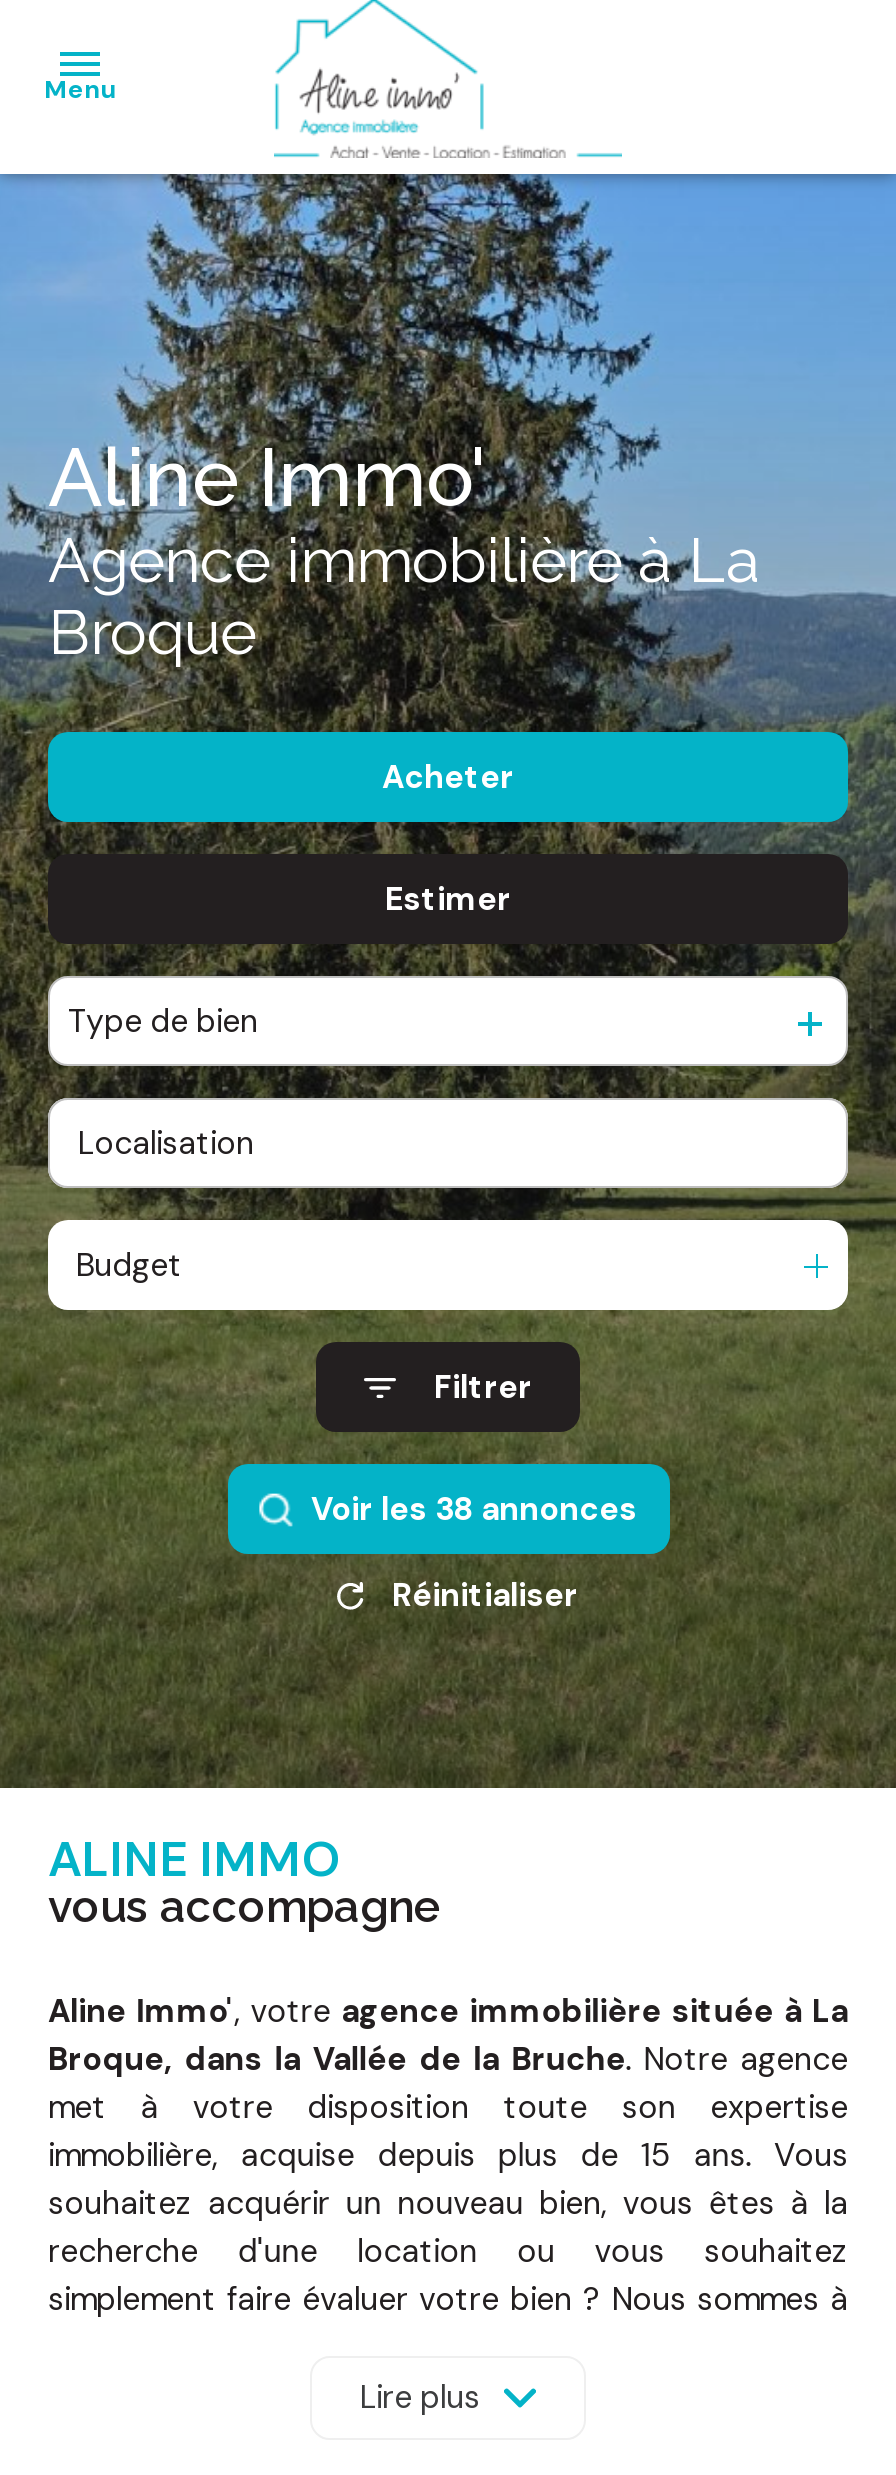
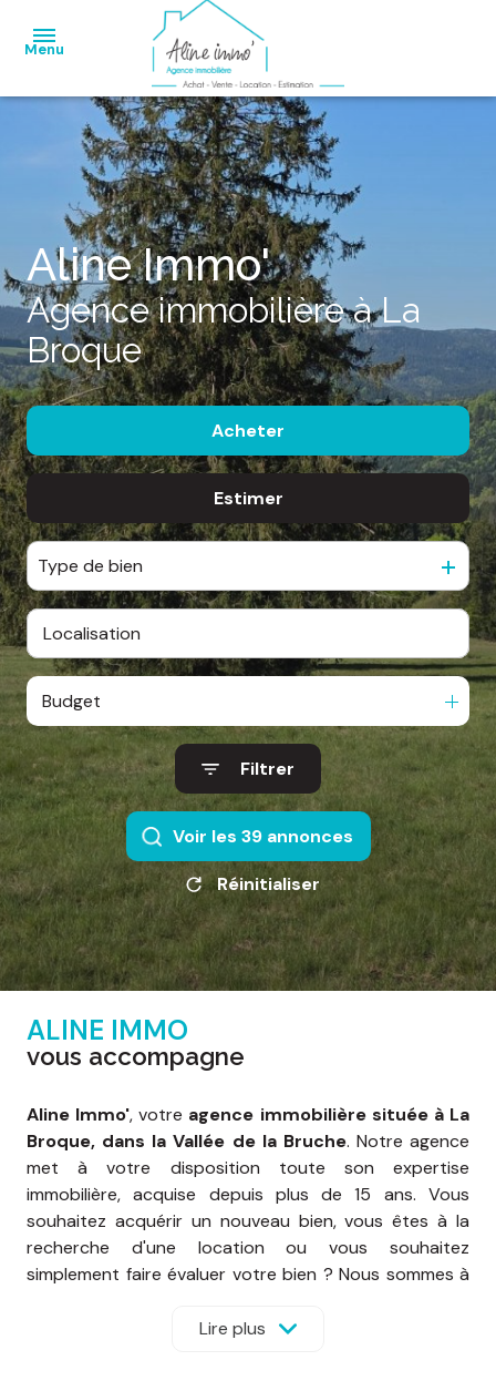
[311,1488,637,1530] Voir les 38 annonces -> [172,824,353,848] Voir les 39 annonces

